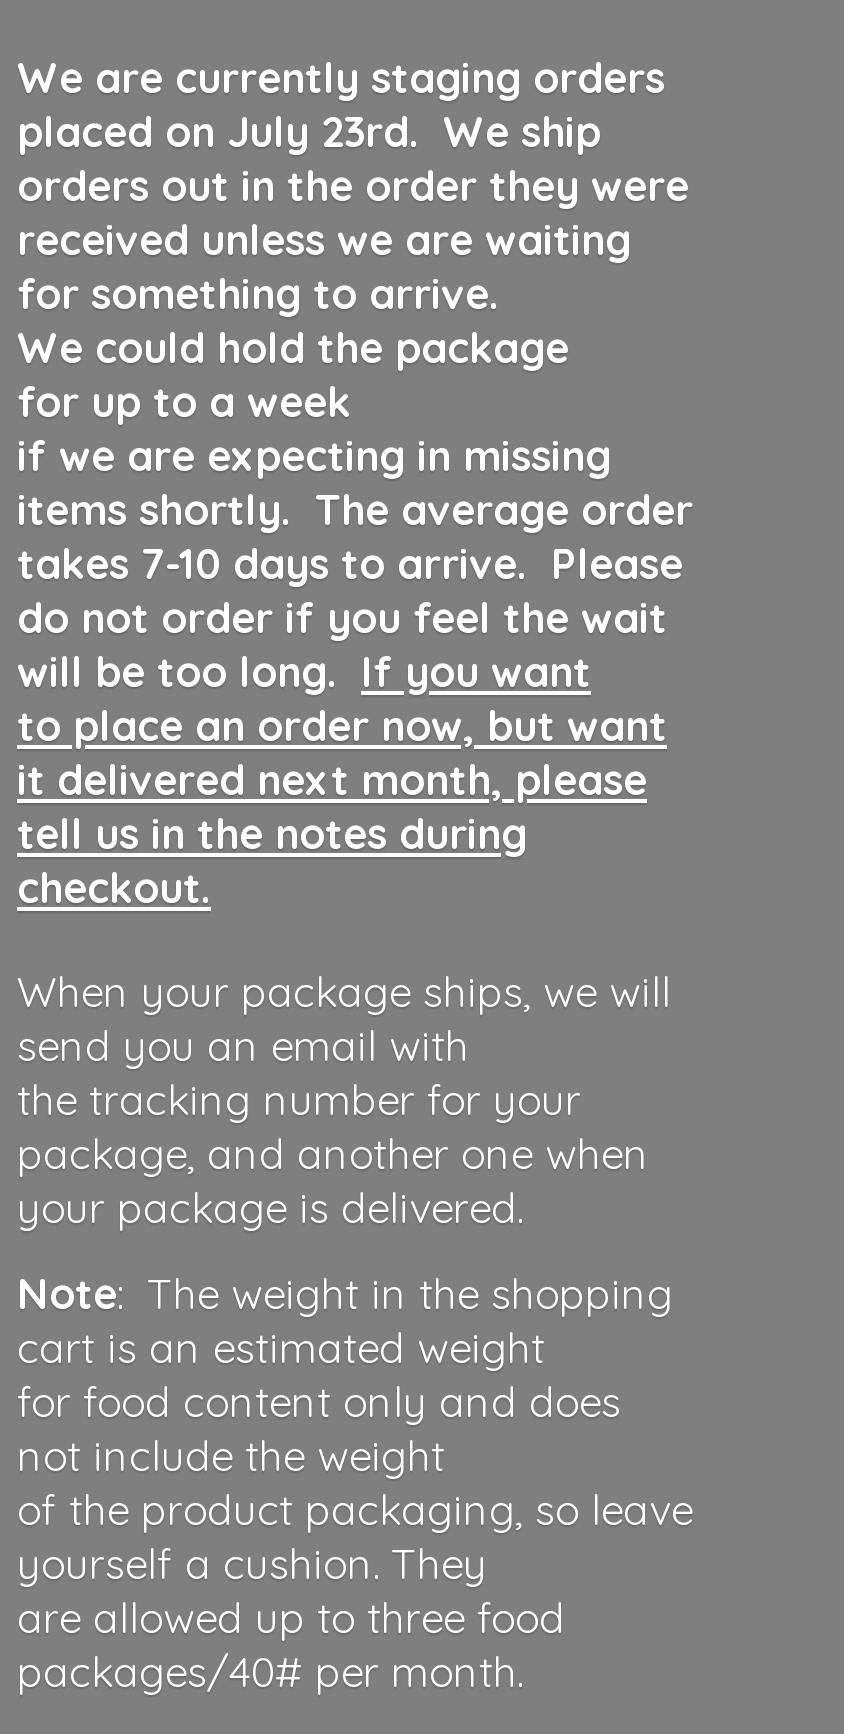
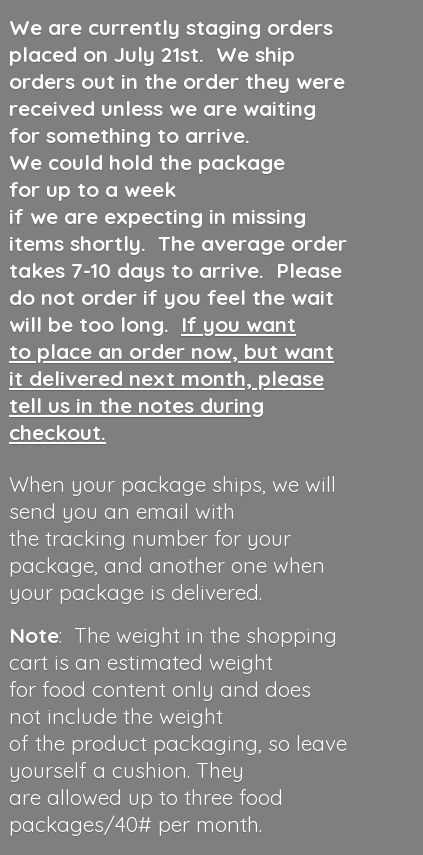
[17,104,601,156] placed on July 23rd. We ship -> [9,41,295,67] placed on July 21st. We ship

